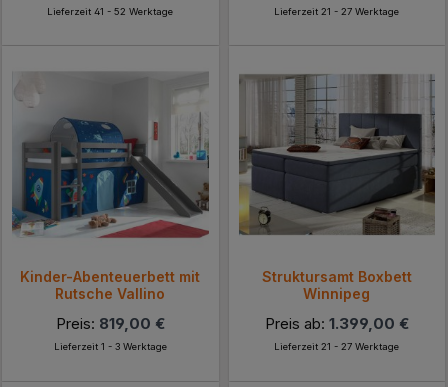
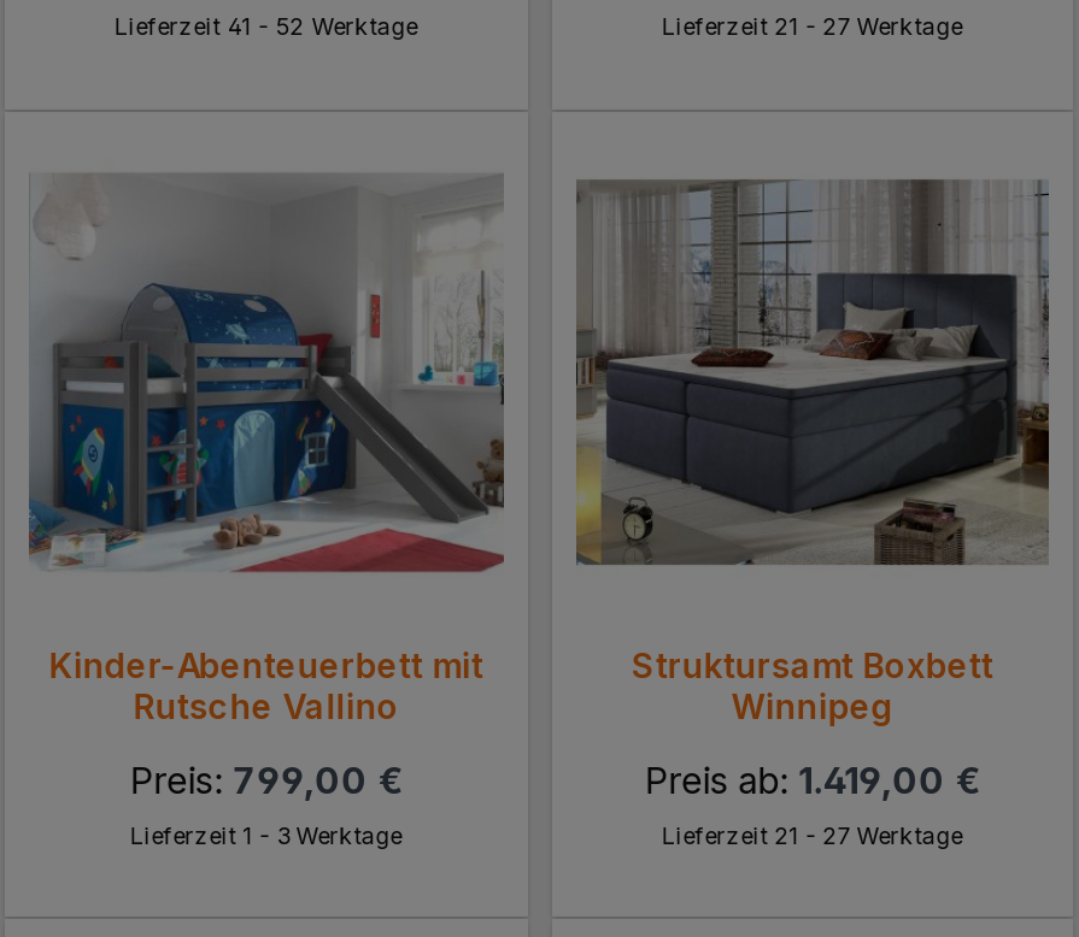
[56,314,165,333] Preis: 819,00 € -> [130,757,402,802] Preis: 799,00 €
[265,314,409,333] Preis ab: 1.399,00 € -> [644,757,979,802] Preis ab: 1.419,00 €

